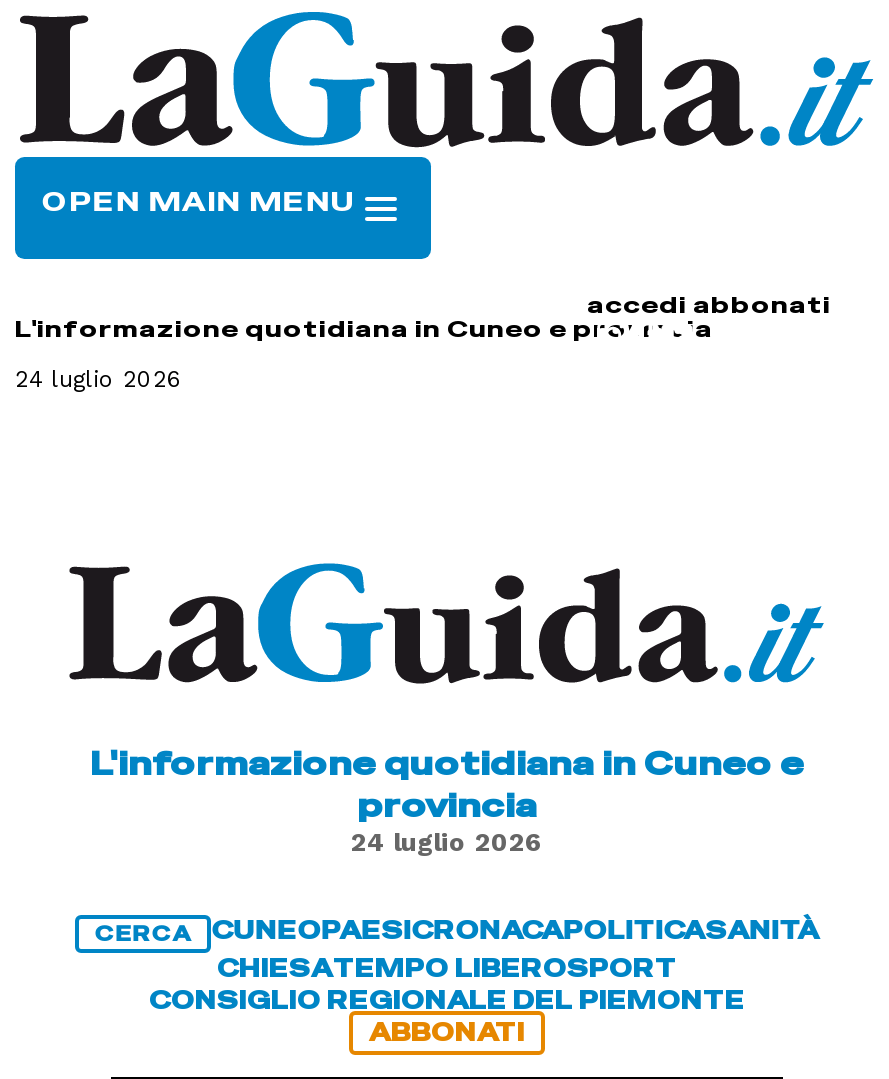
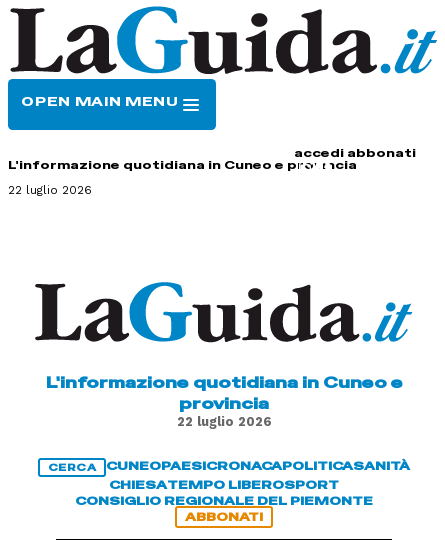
[15,365,183,393] 24 luglio 2026 -> [8,183,92,197] 22 luglio 2026
[351,827,543,857] 24 luglio 2026 -> [176,414,271,429] 22 luglio 2026

